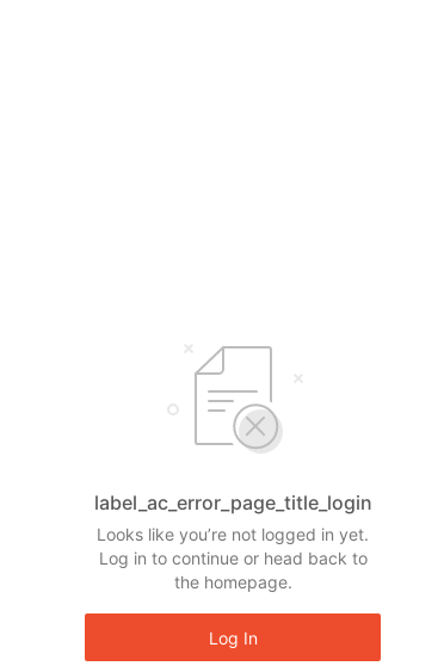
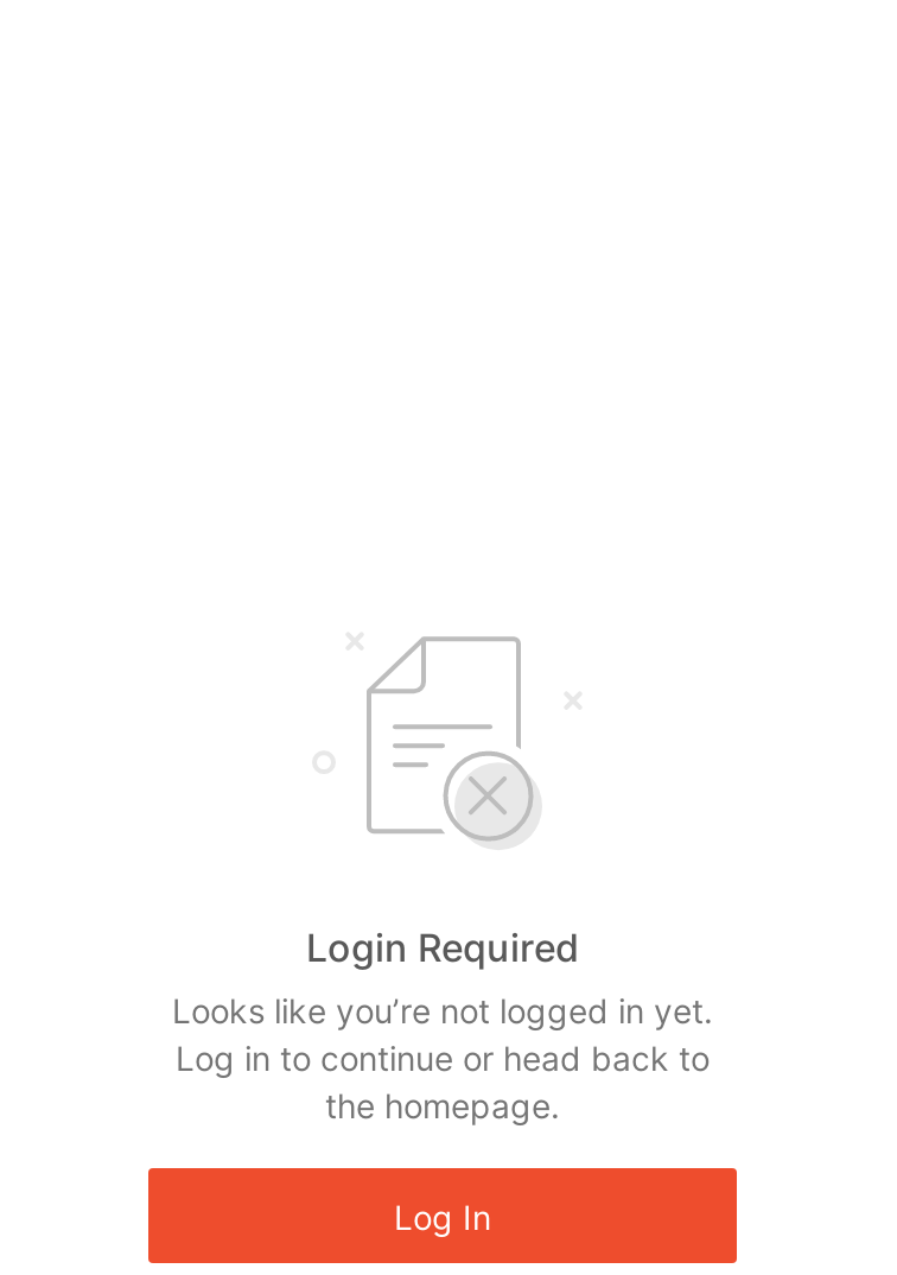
[94,491,372,514] label_ac_error_page_title_login -> [306,924,579,971] Login Required

